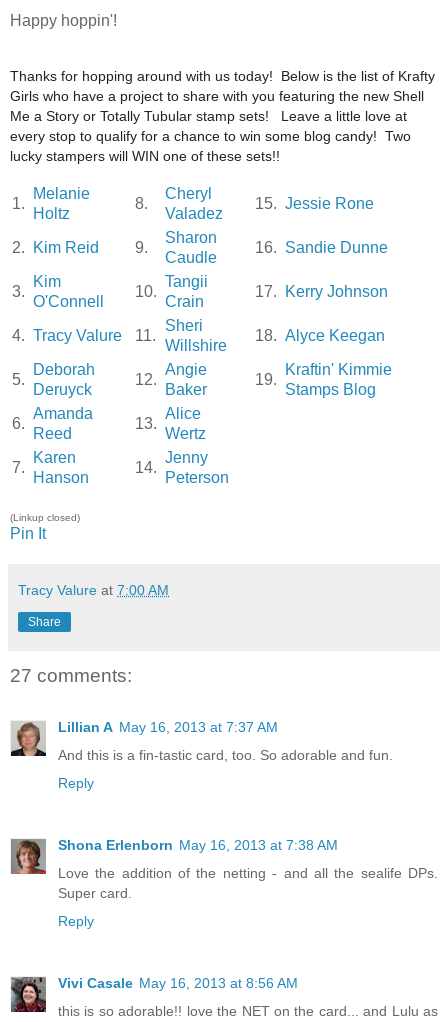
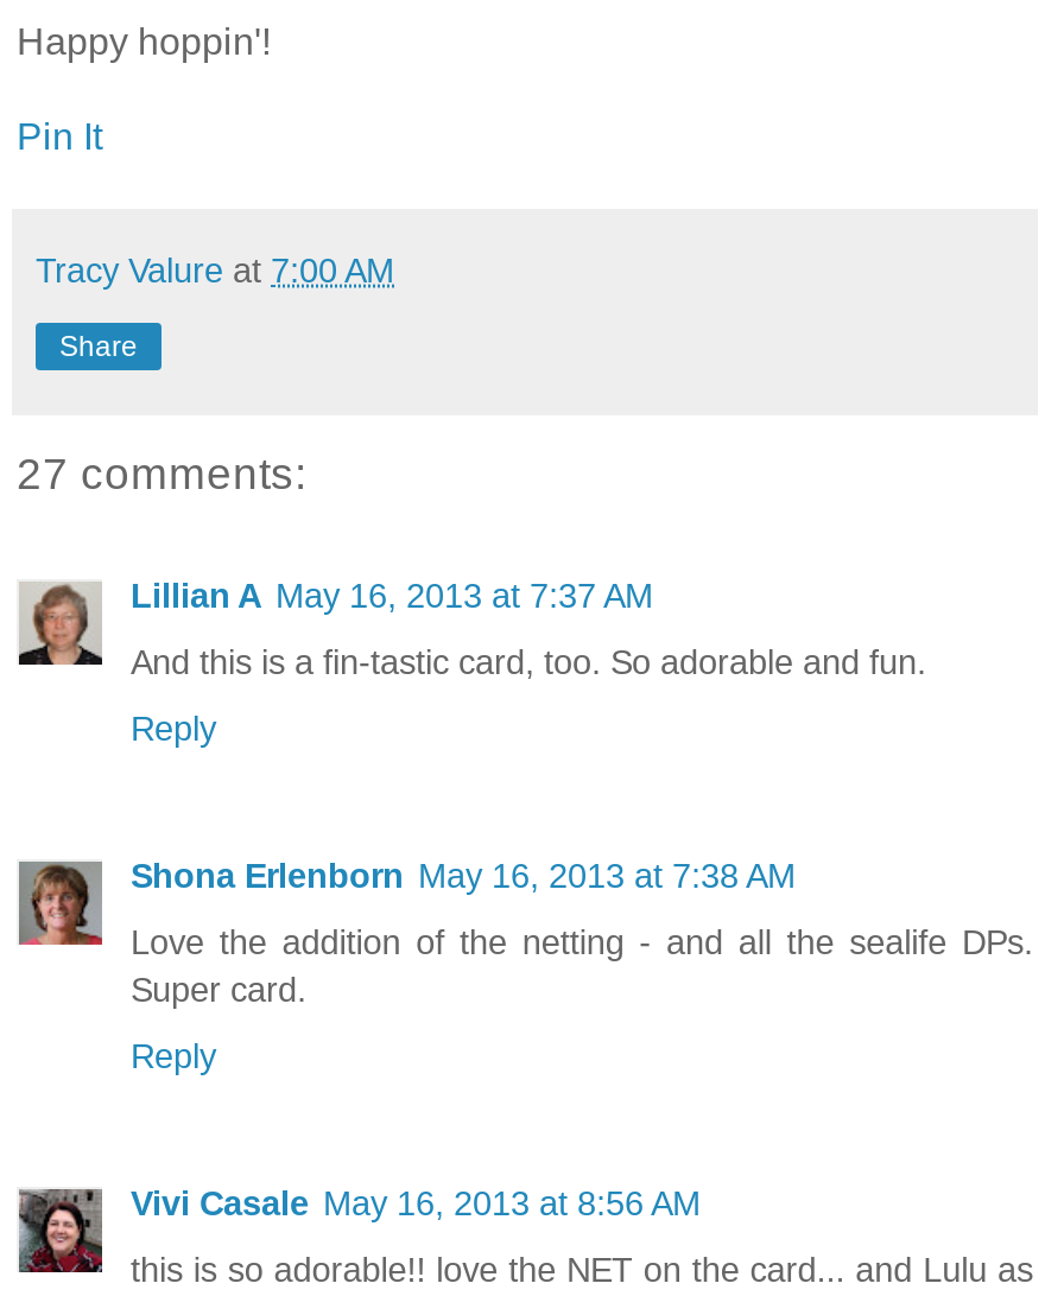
[10,69,435,212] Thanks for hopping around with us today! Below is the list of Krafty | Girls who have a project to share with you featuring the new Shell | Me a Story or Totally Tubular stamp sets! Leave a little love at | every stop to qualify for a chance to win some blog candy! Two | lucky stampers will WIN one of these sets!! | 1. -> none
[33,185,90,222] Melanie | Holtz -> none
[165,185,223,222] Cheryl | Valadez -> none
[12,195,374,256] 15. Jessie Rone | 2. Kim Reid | 9. -> none
[135,195,152,212] 8. -> none
[165,229,217,266] Sharon | Caudle -> none
[12,239,388,300] 16. Sandie Dunne | 3. -> none
[33,273,104,310] Kim | O'Connell -> none
[165,273,208,310] Tangii | Crain -> none
[12,283,388,344] 17. Kerry Johnson | 4. Tracy Valure | 11. -> none
[135,283,161,300] 10. -> none
[165,317,227,354] Sheri | Willshire -> none
[12,327,385,388] 18. Alyce Keegan | 5. -> none
[12,361,392,432] Kraftin' Kimmie | Stamps Blog | 6. -> none
[33,361,95,398] Deborah | Deruyck -> none
[165,361,207,398] Angie | Baker -> none
[135,371,161,388] 12. -> none
[255,371,281,388] 19. -> none
[12,405,206,476] Alice | Wertz | 7. -> none
[33,405,93,442] Amanda | Reed -> none
[135,415,161,432] 13. -> none
[10,449,229,523] Jenny | Peterson | (Linkup closed) -> none
[33,449,89,486] Karen | Hanson -> none
[135,459,161,476] 14. -> none

